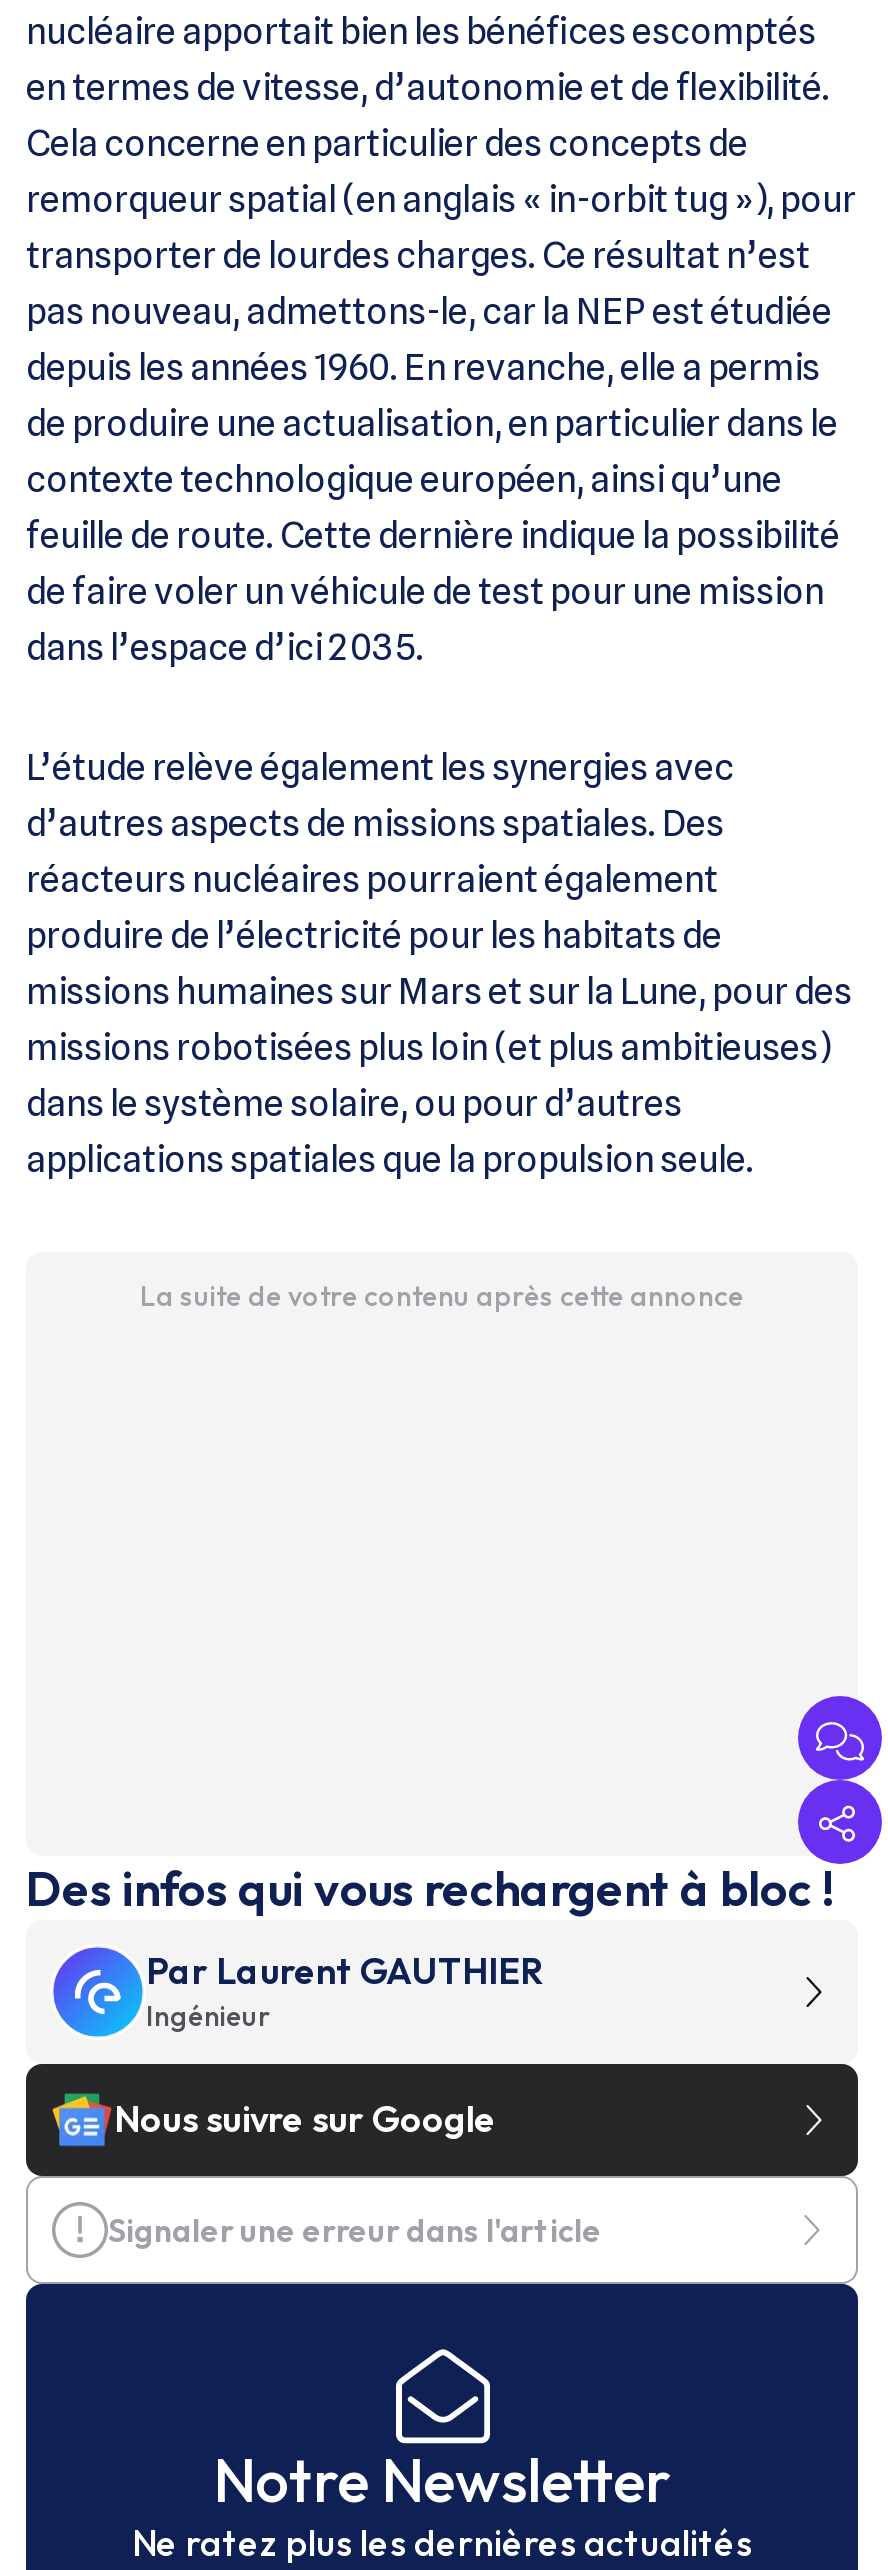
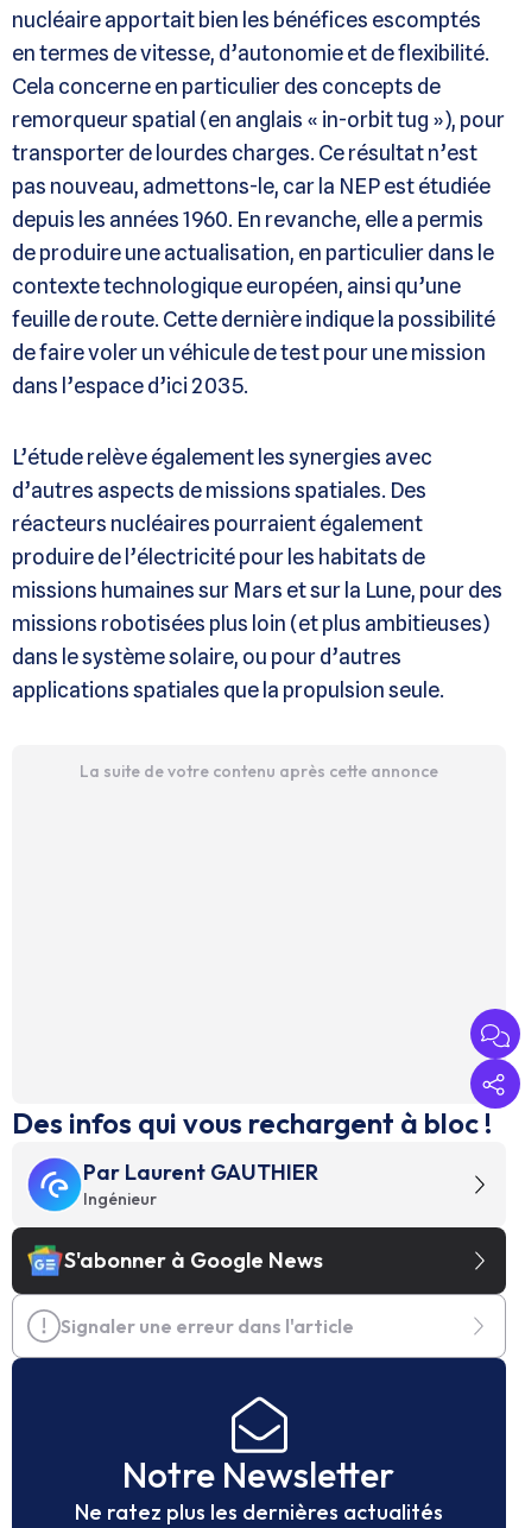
[114,2095,496,2141] Nous suivre sur Google -> [64,1246,323,1273] S'abonner à Google News

